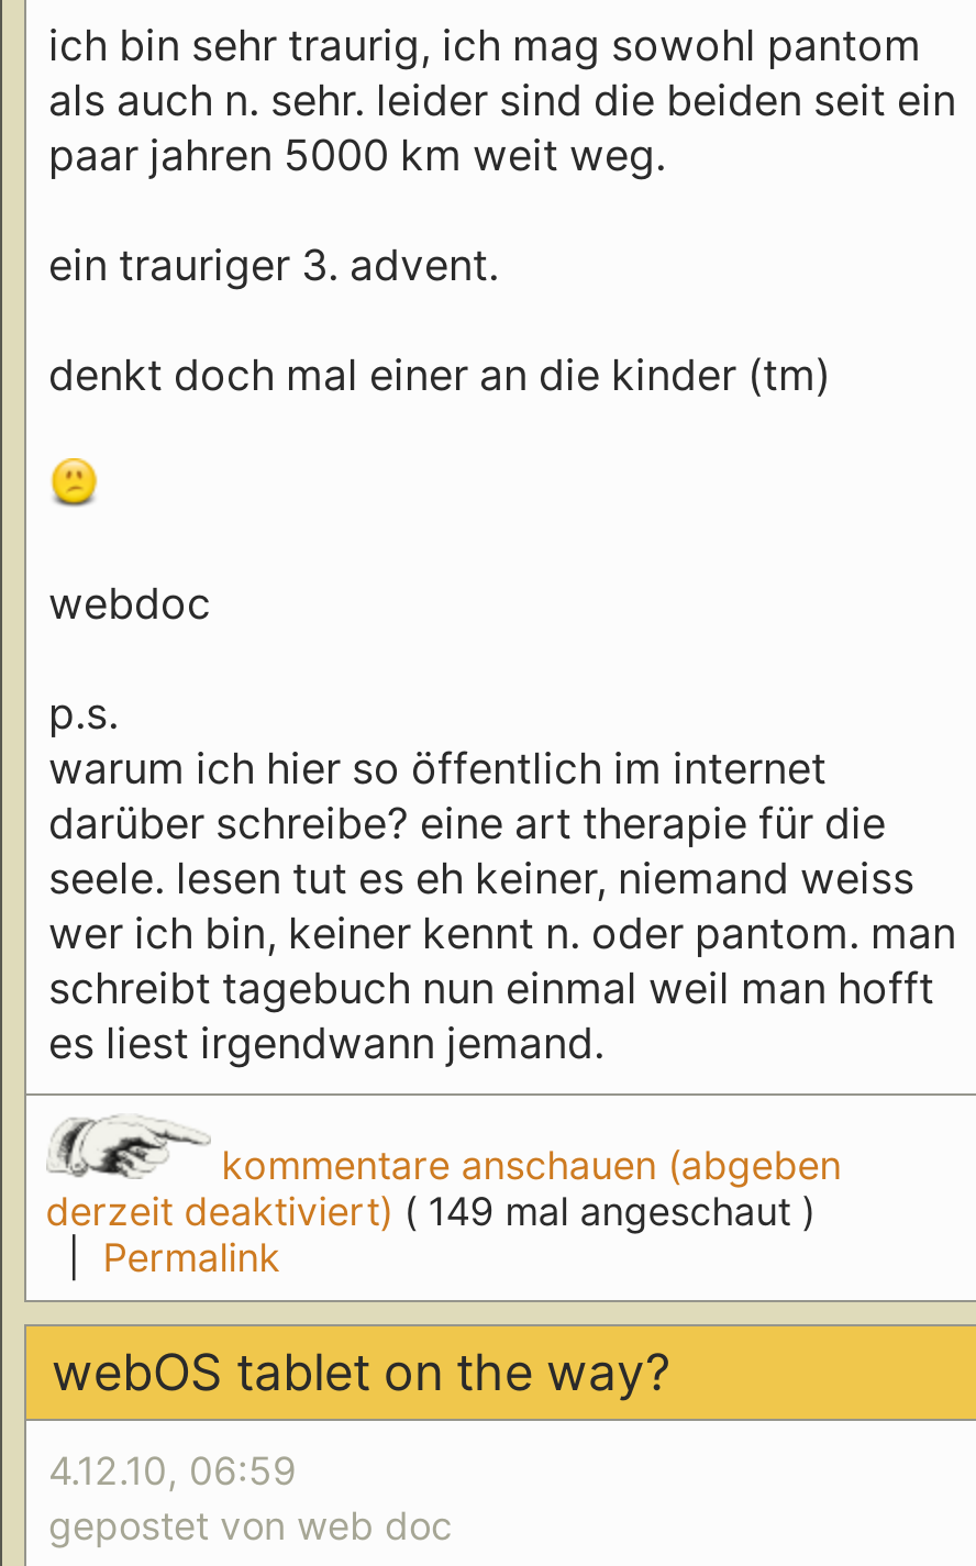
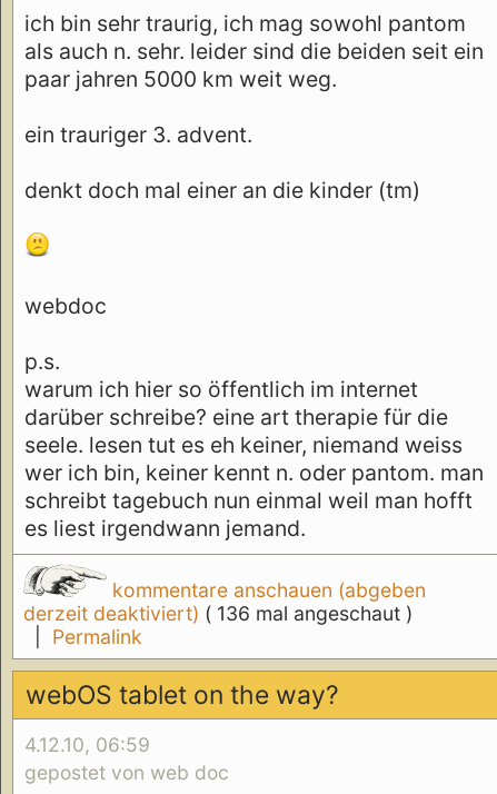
[46,1189,815,1235] derzeit deaktiviert) ( 149 mal angeschaut ) -> [23,602,412,625] derzeit deaktiviert) ( 136 mal angeschaut )

